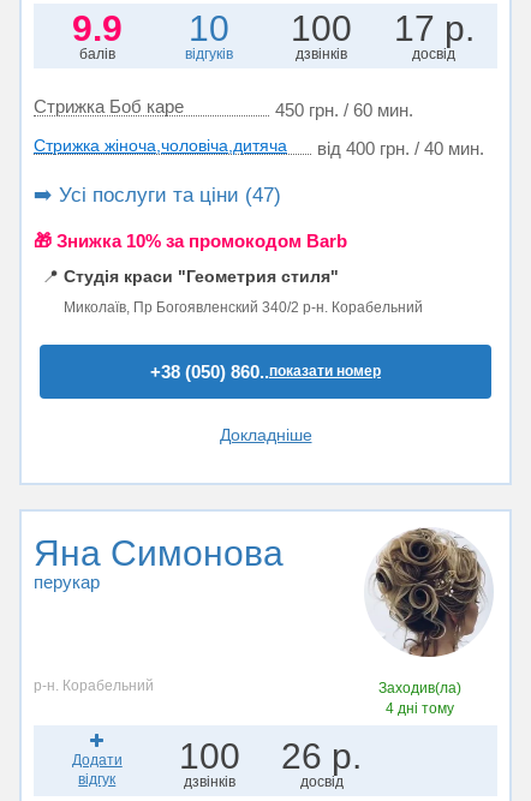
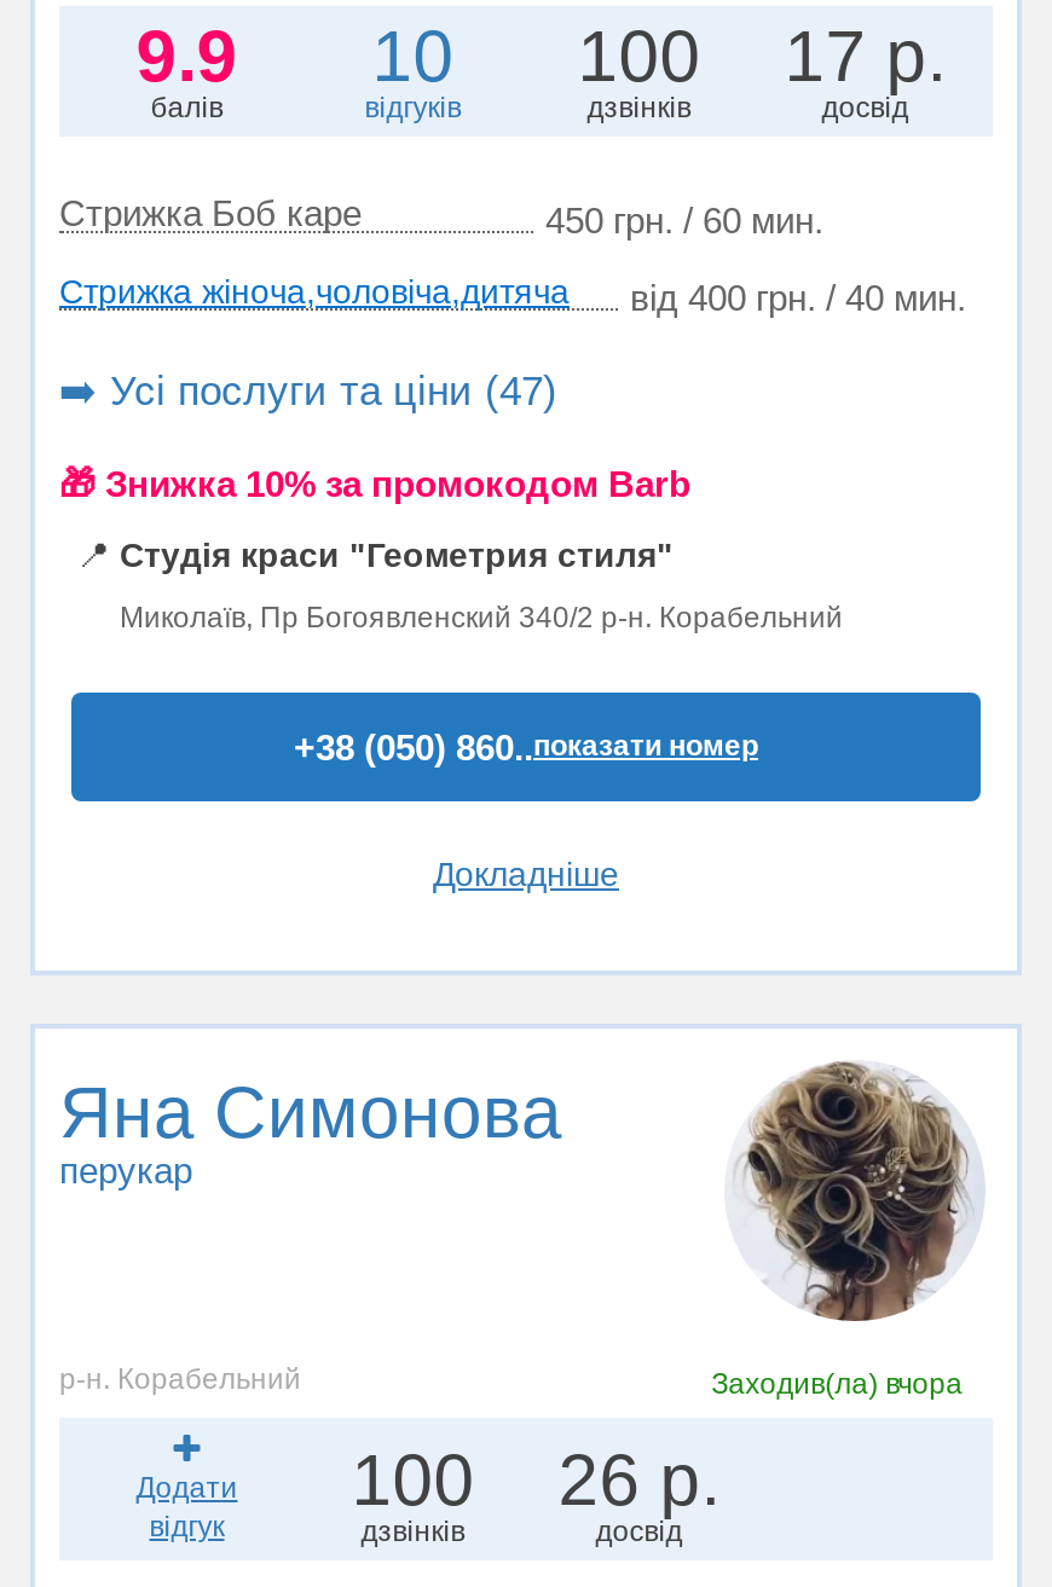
[379,679,462,717] Заходив(ла) | 4 дні тому -> [711,1366,963,1400] Заходив(ла) вчора

